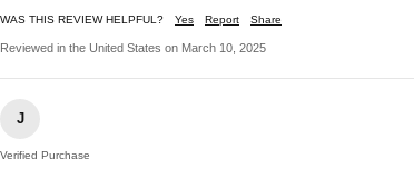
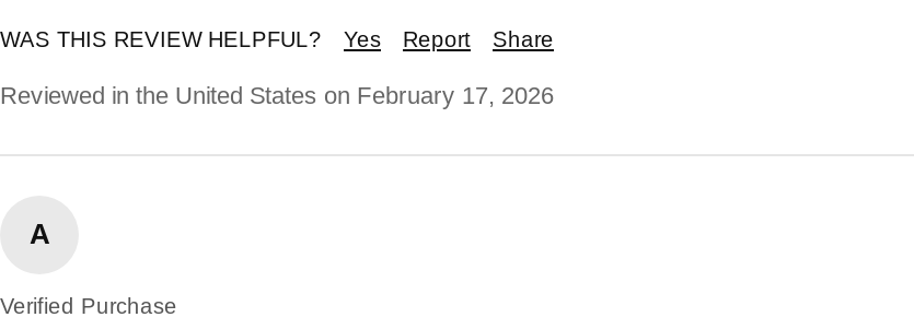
[0,41,266,55] Reviewed in the United States on March 10, 2025 -> [0,82,554,108] Reviewed in the United States on February 17, 2026
[16,110,24,127] J -> [30,217,49,250] A

